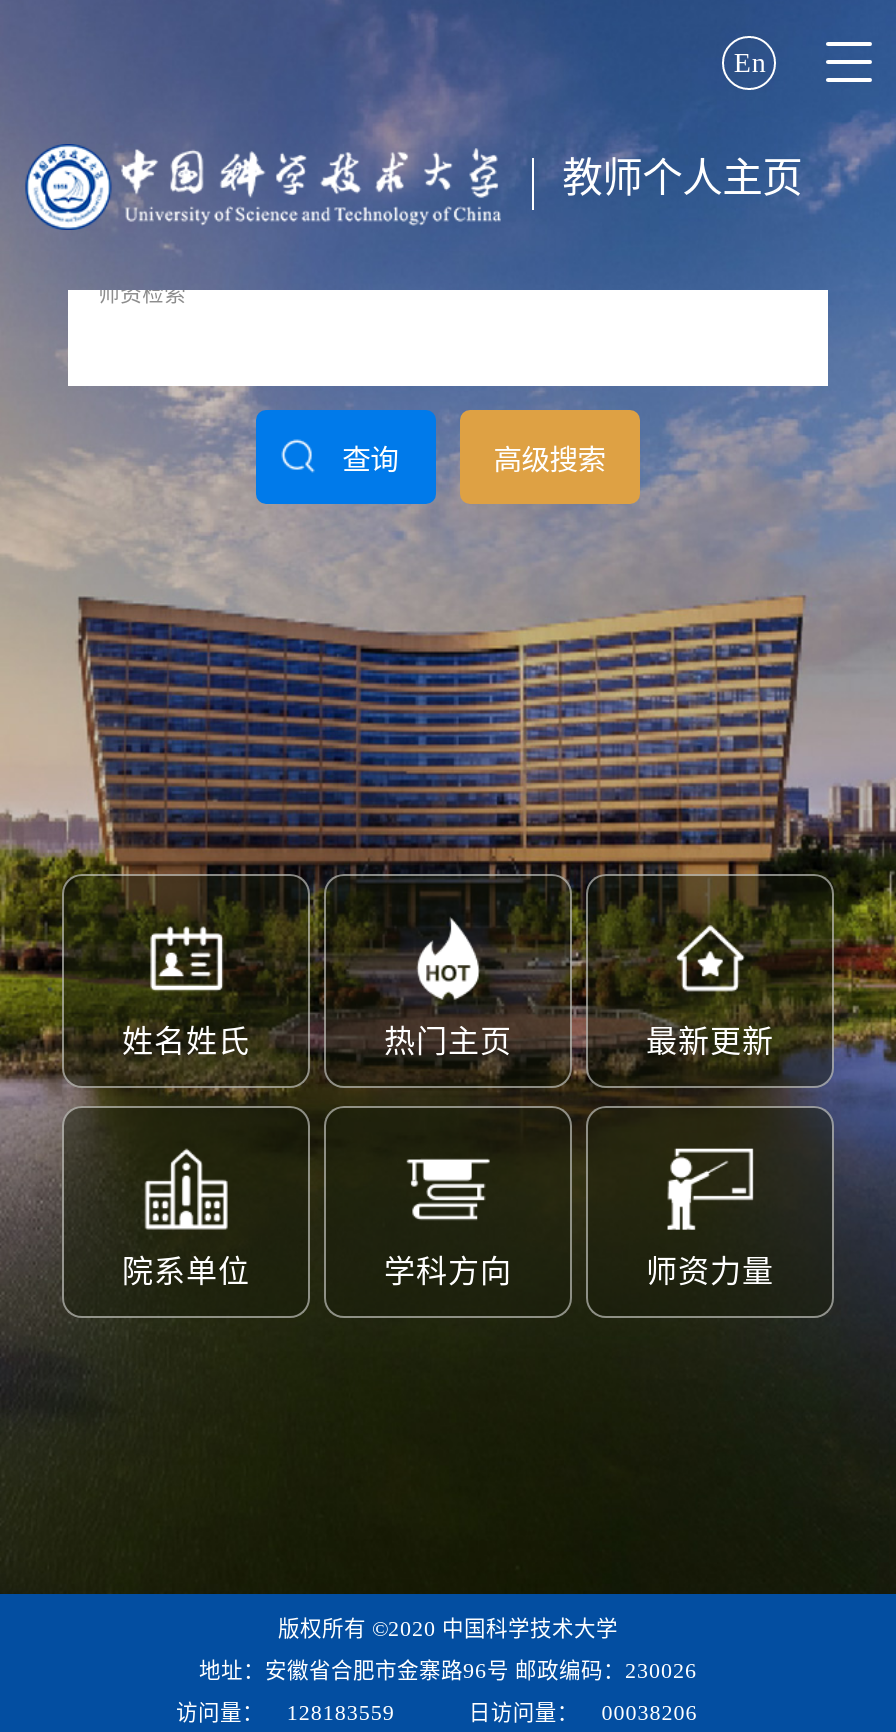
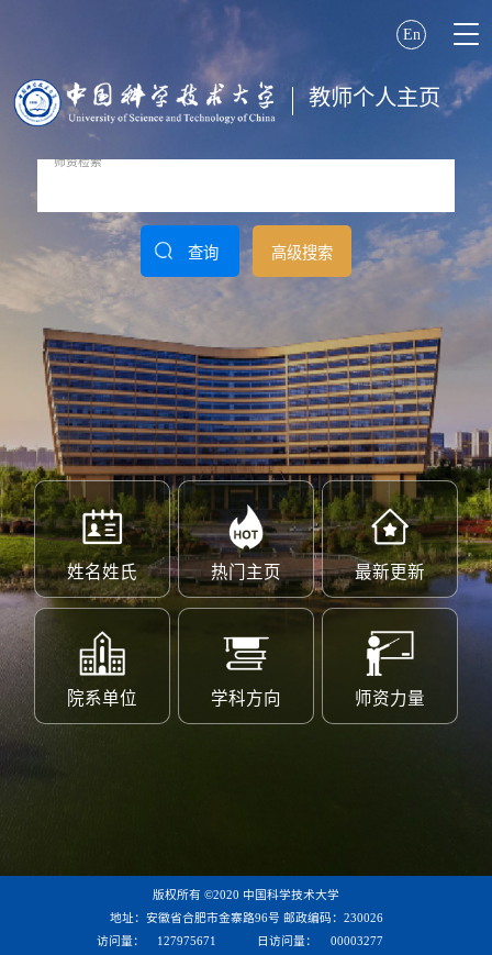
[176,1700,395,1724] 访问量： 128183559 -> [97,934,217,947] 访问量： 127975671
[469,1700,697,1724] 日访问量： 00038206 -> [257,934,383,947] 日访问量： 00003277

